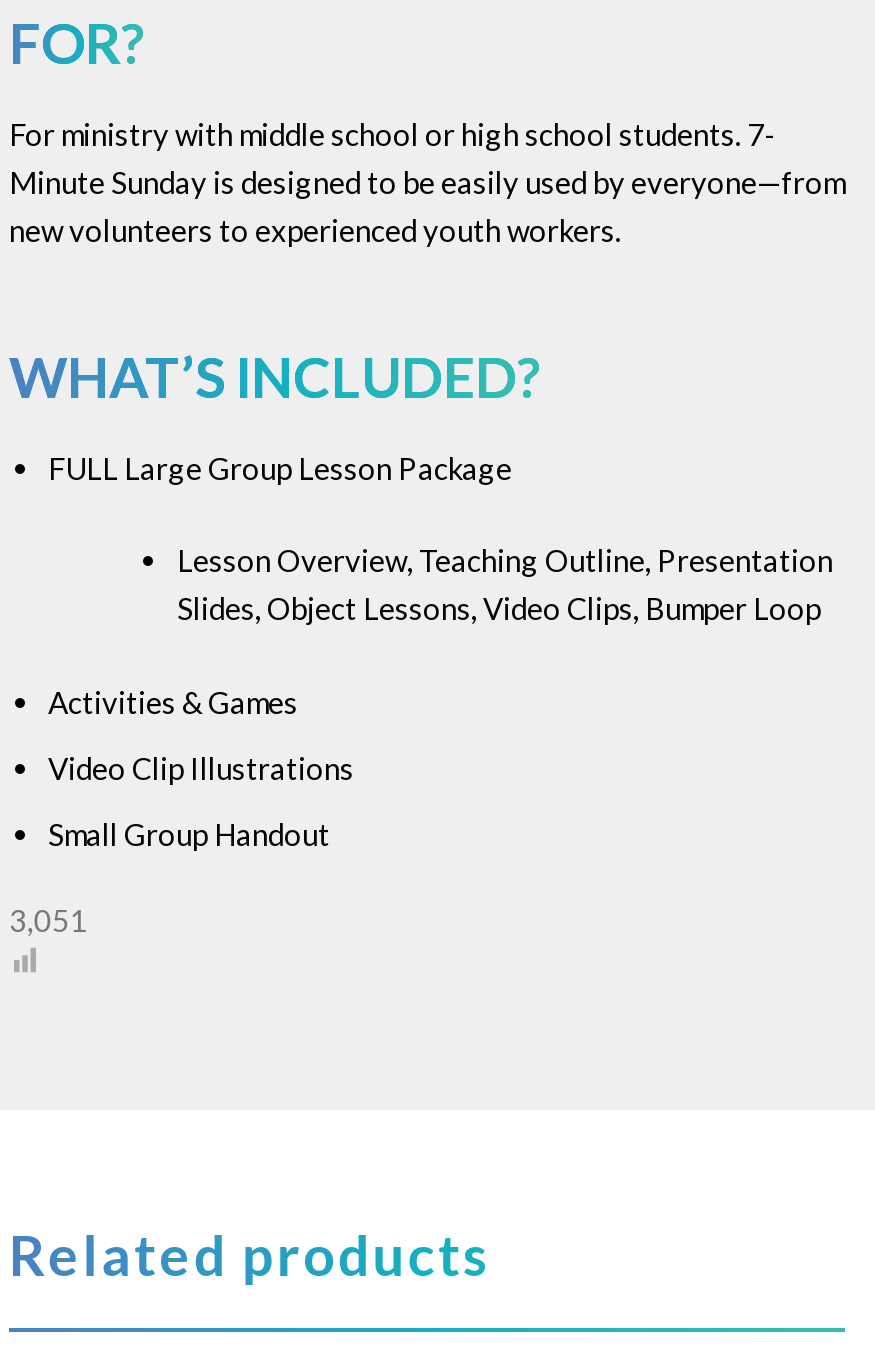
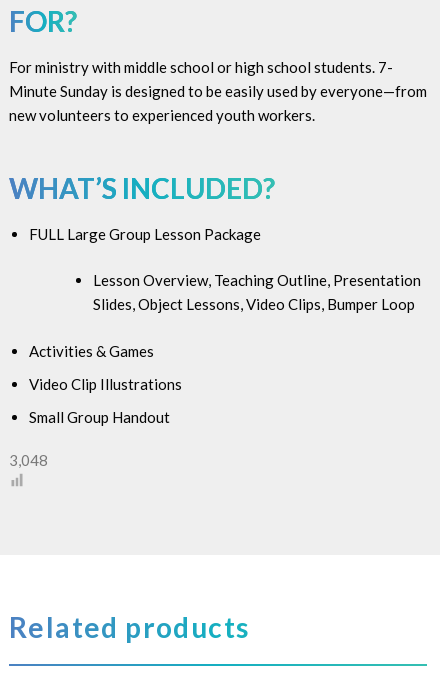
[9,903,88,939] 3,051 -> [9,451,48,469] 3,048

